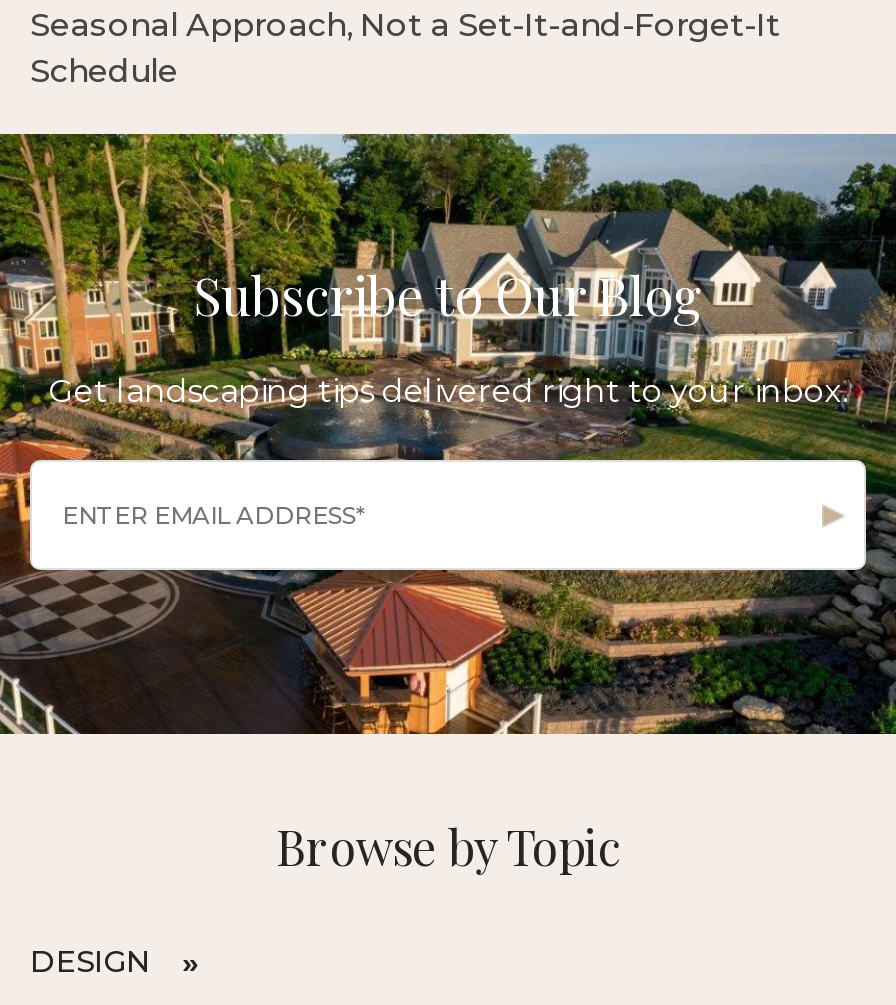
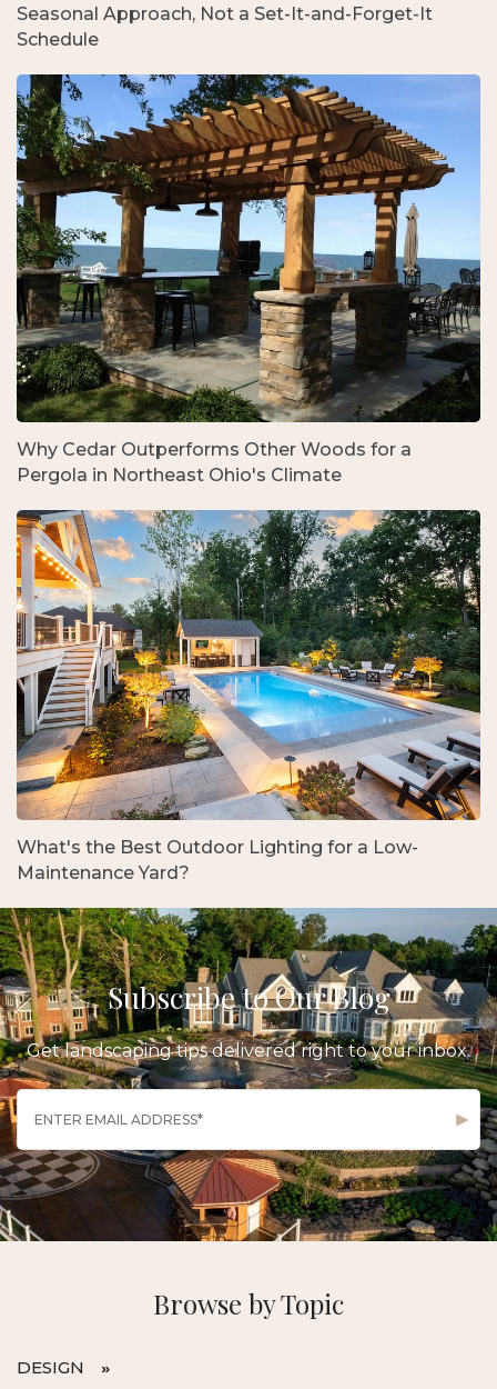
none -> [16,73,481,486] [image] | Why Cedar Outperforms Other Woods for a | Pergola in Northeast Ohio's Climate
none -> [16,509,481,883] [image] | What's the Best Outdoor Lighting for a Low- | Maintenance Yard?

